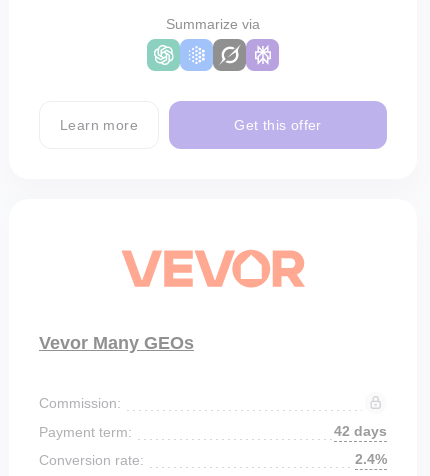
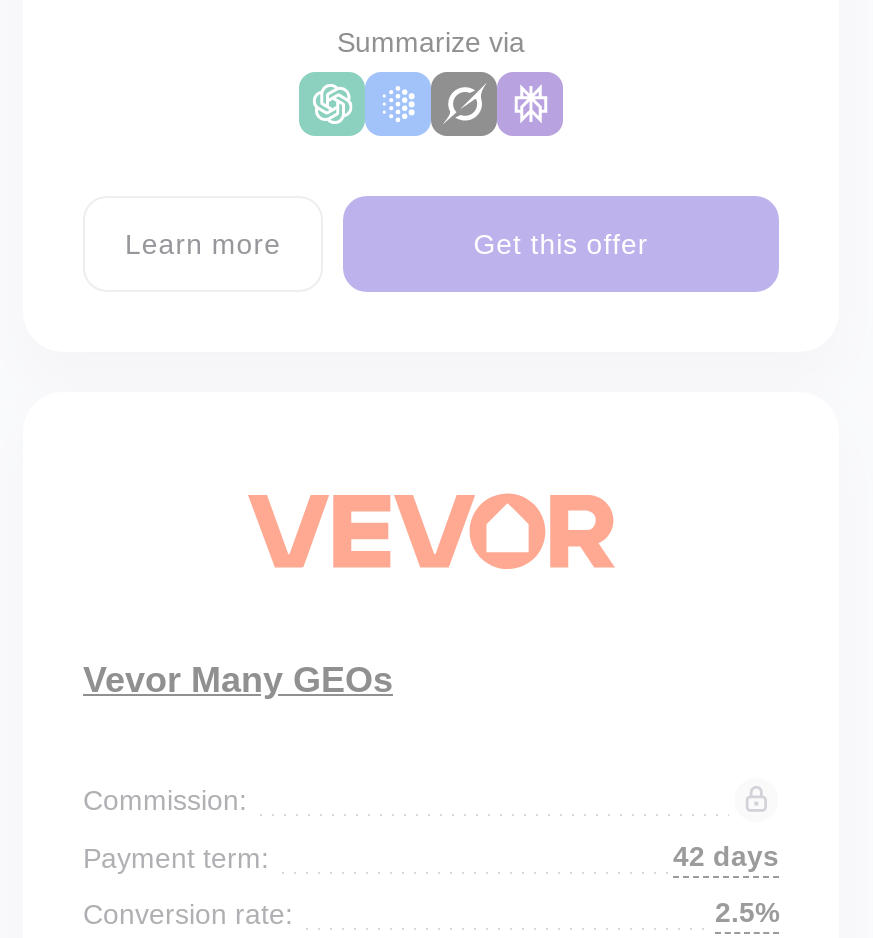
[355,451,387,467] 2.4% -> [715,896,779,928] 2.5%

